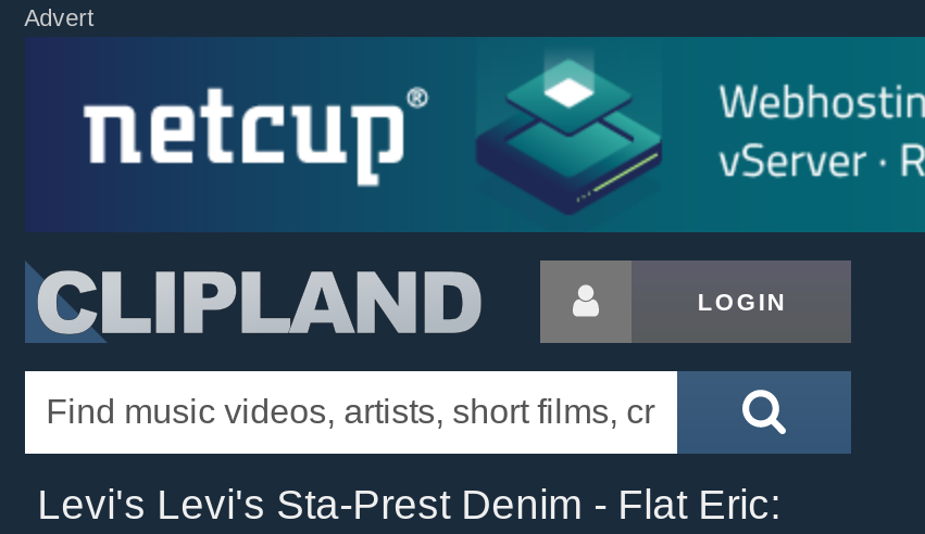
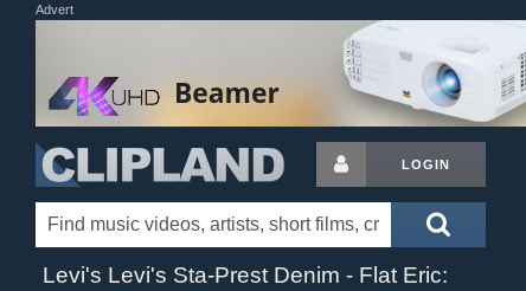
[25,37,918,232] [image] -> [34,19,522,128] [image]

